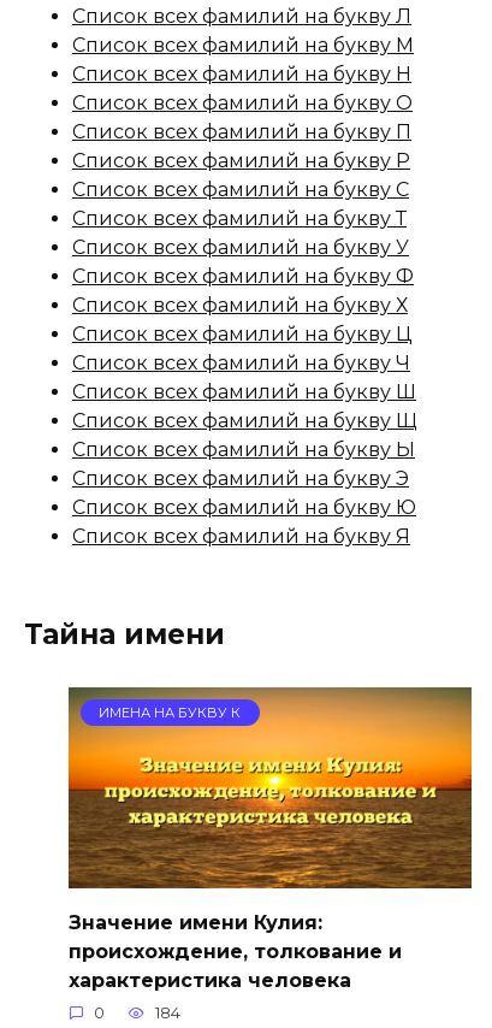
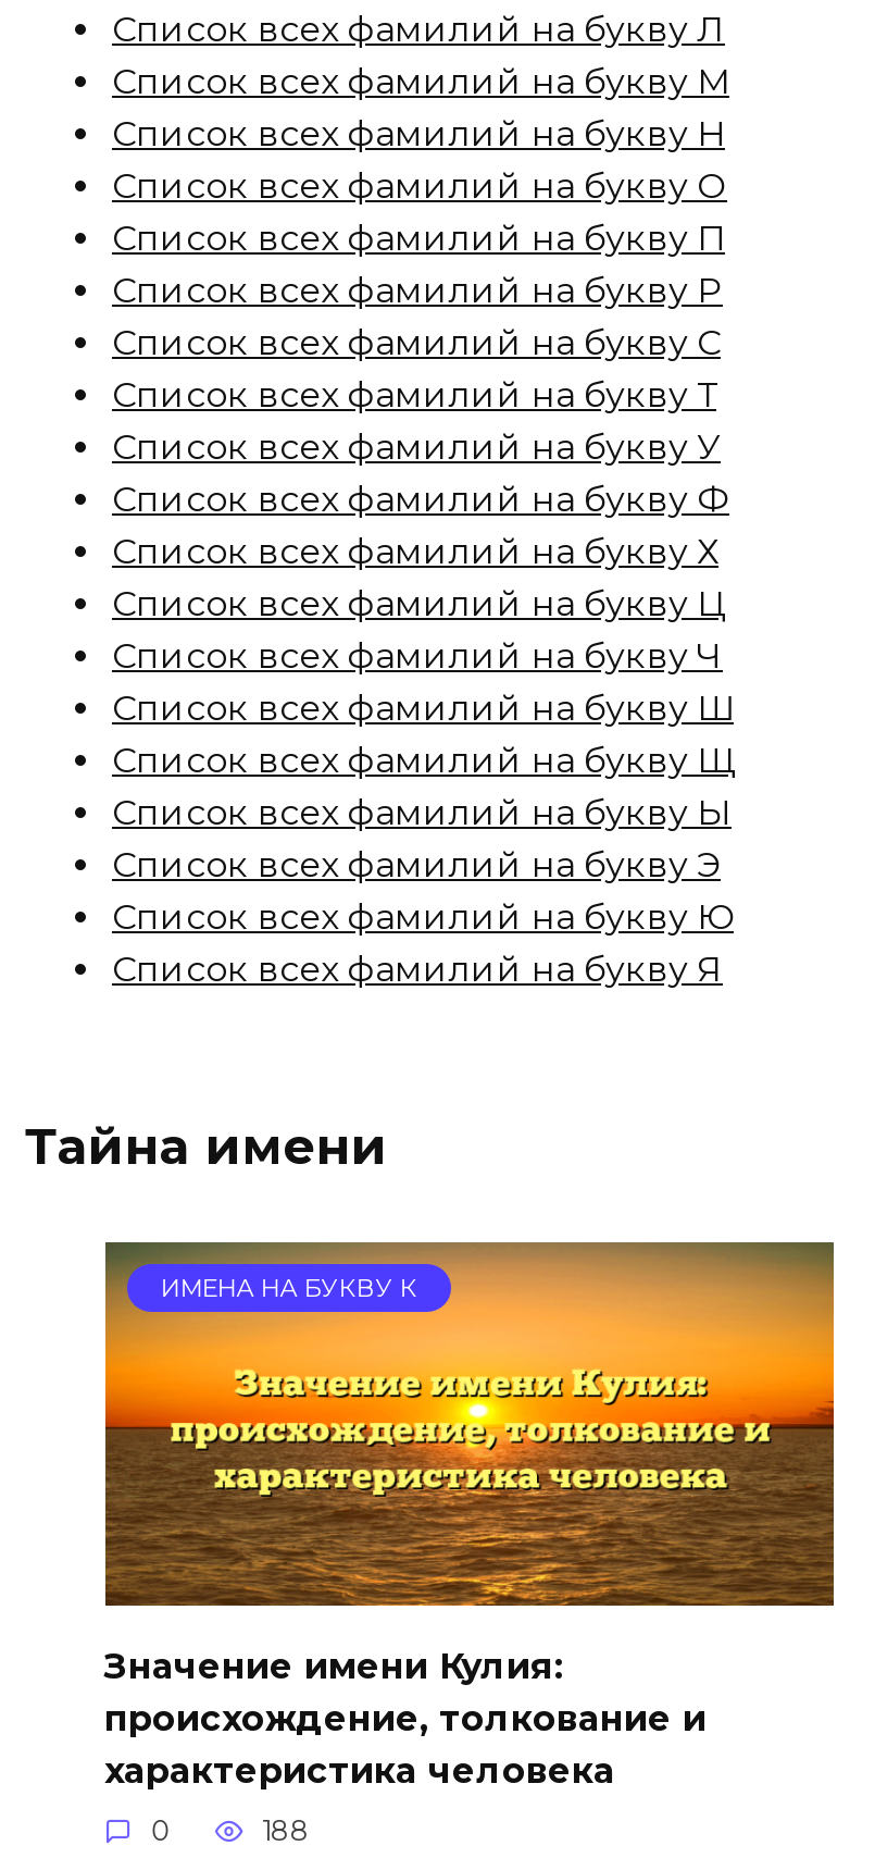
[155,1005,180,1023] 184 -> [262,1816,310,1848] 188

